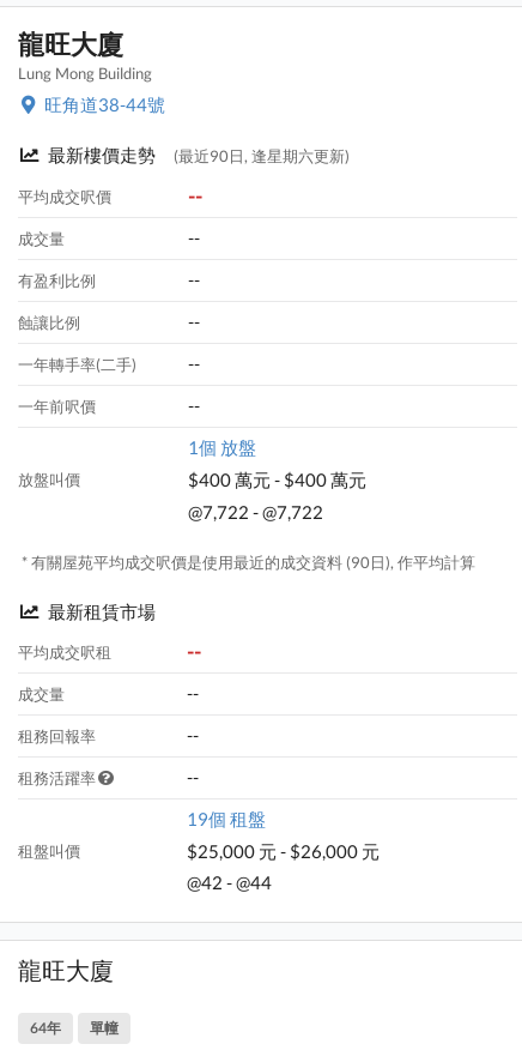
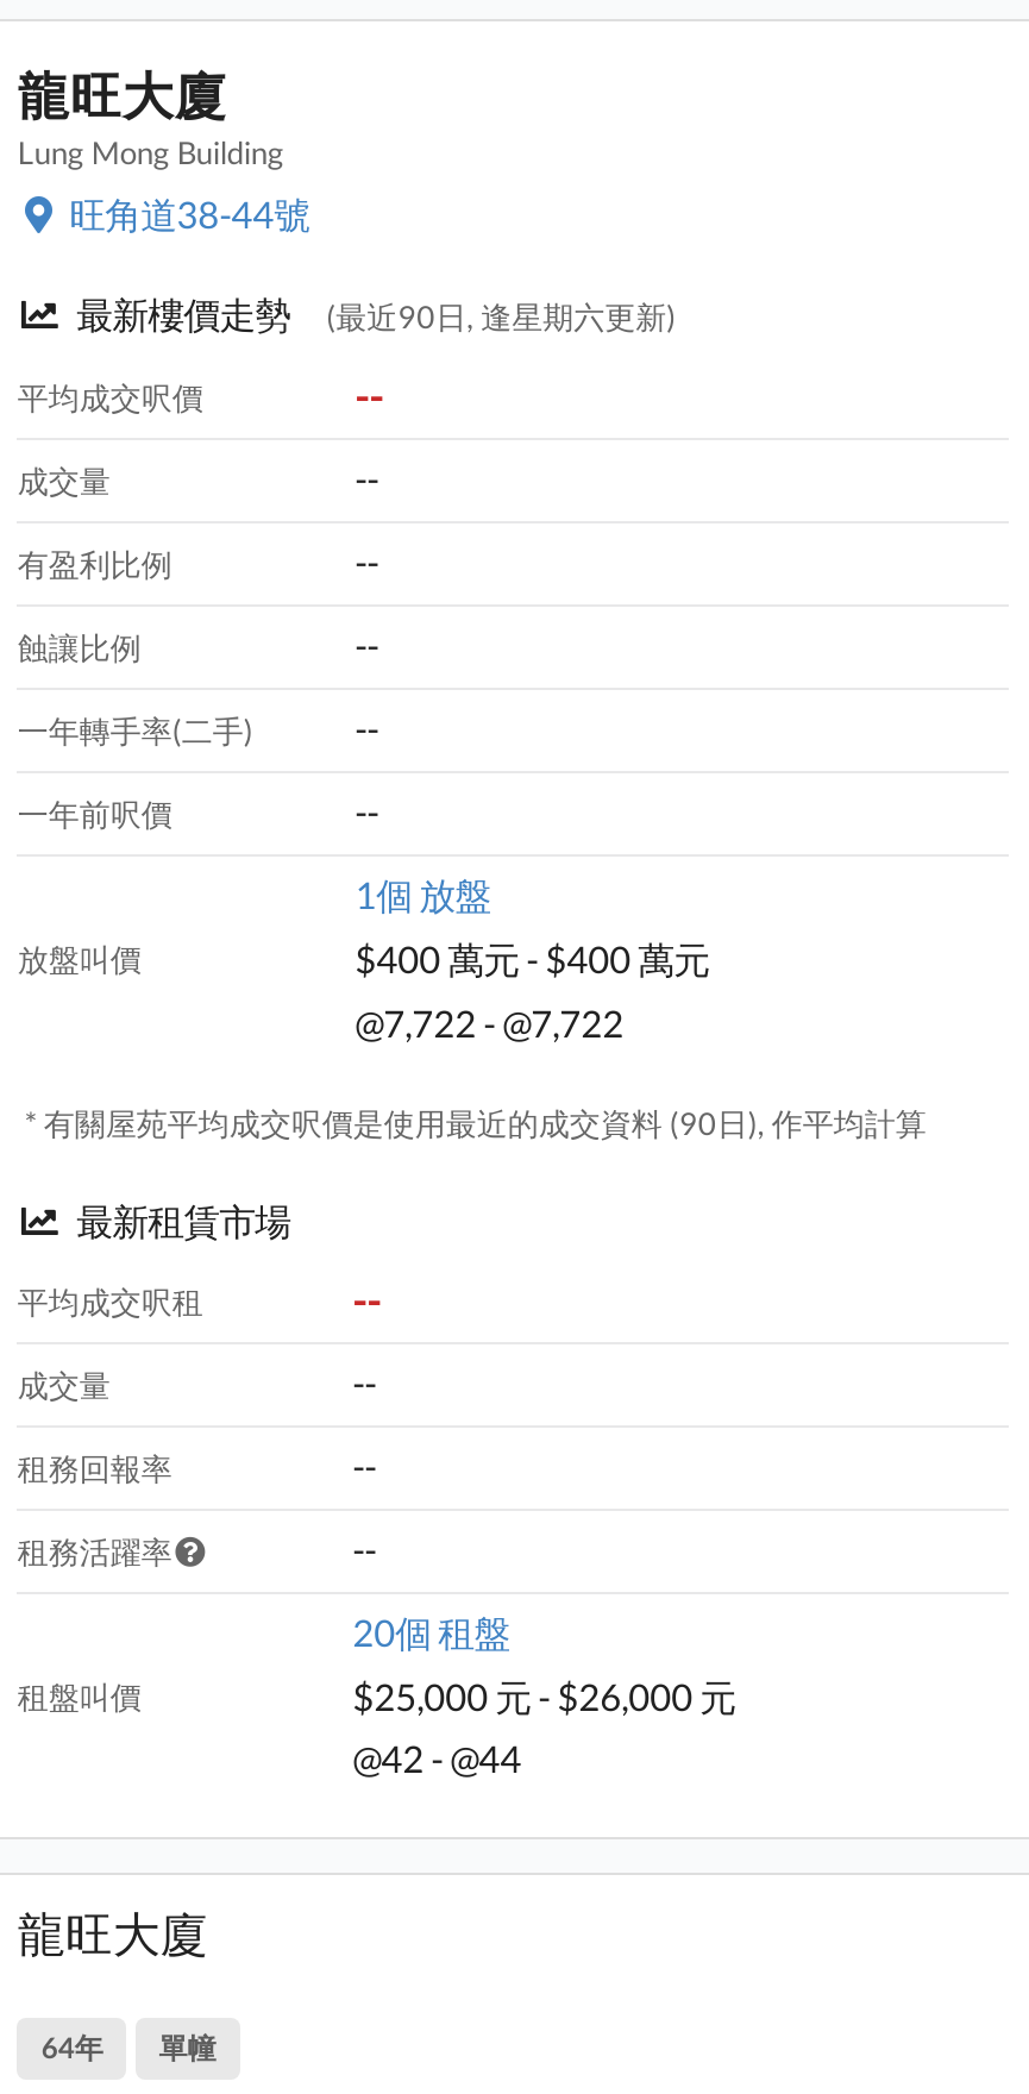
[187,808,266,830] 19個 租盤 -> [353,1611,510,1654] 20個 租盤

